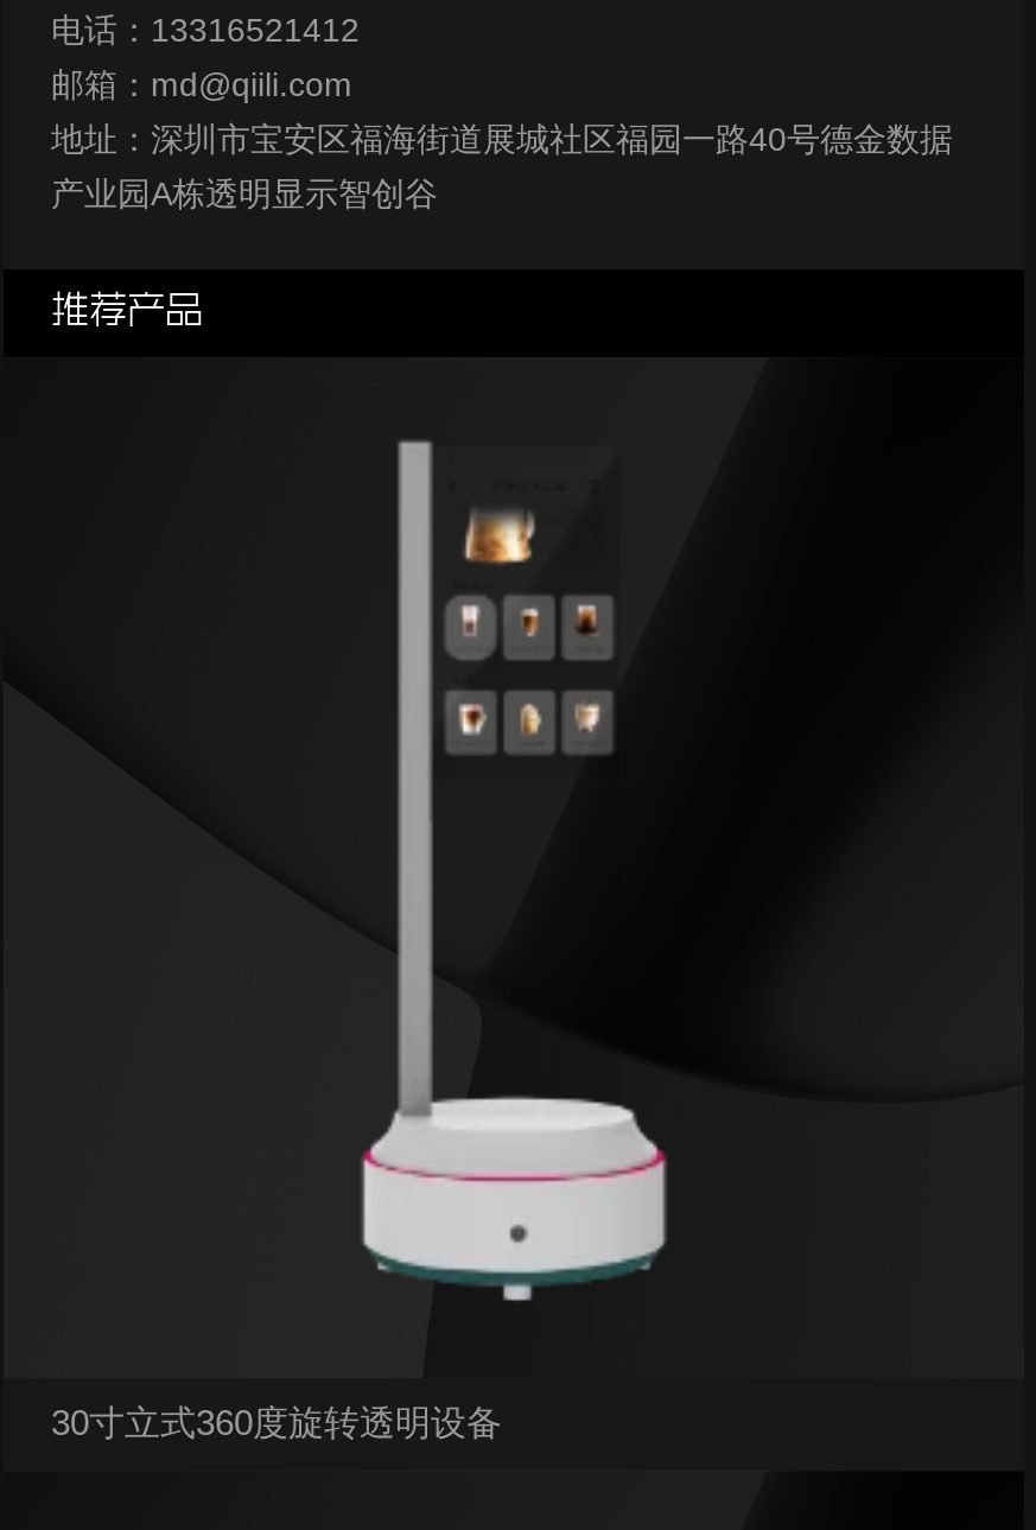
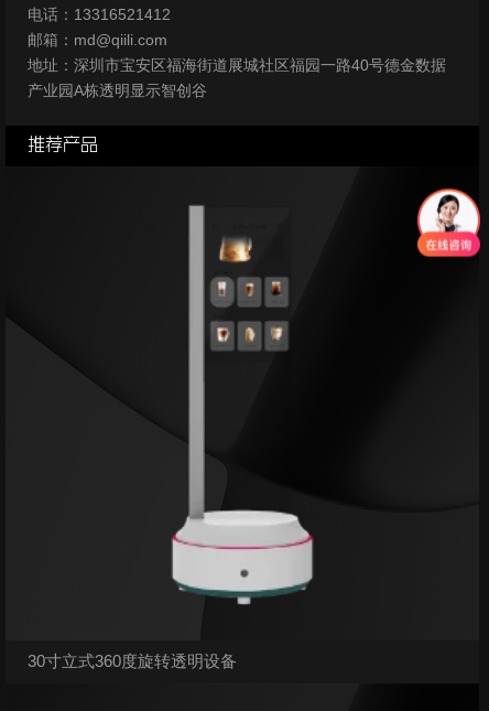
none -> [416,187,481,258] [image]

